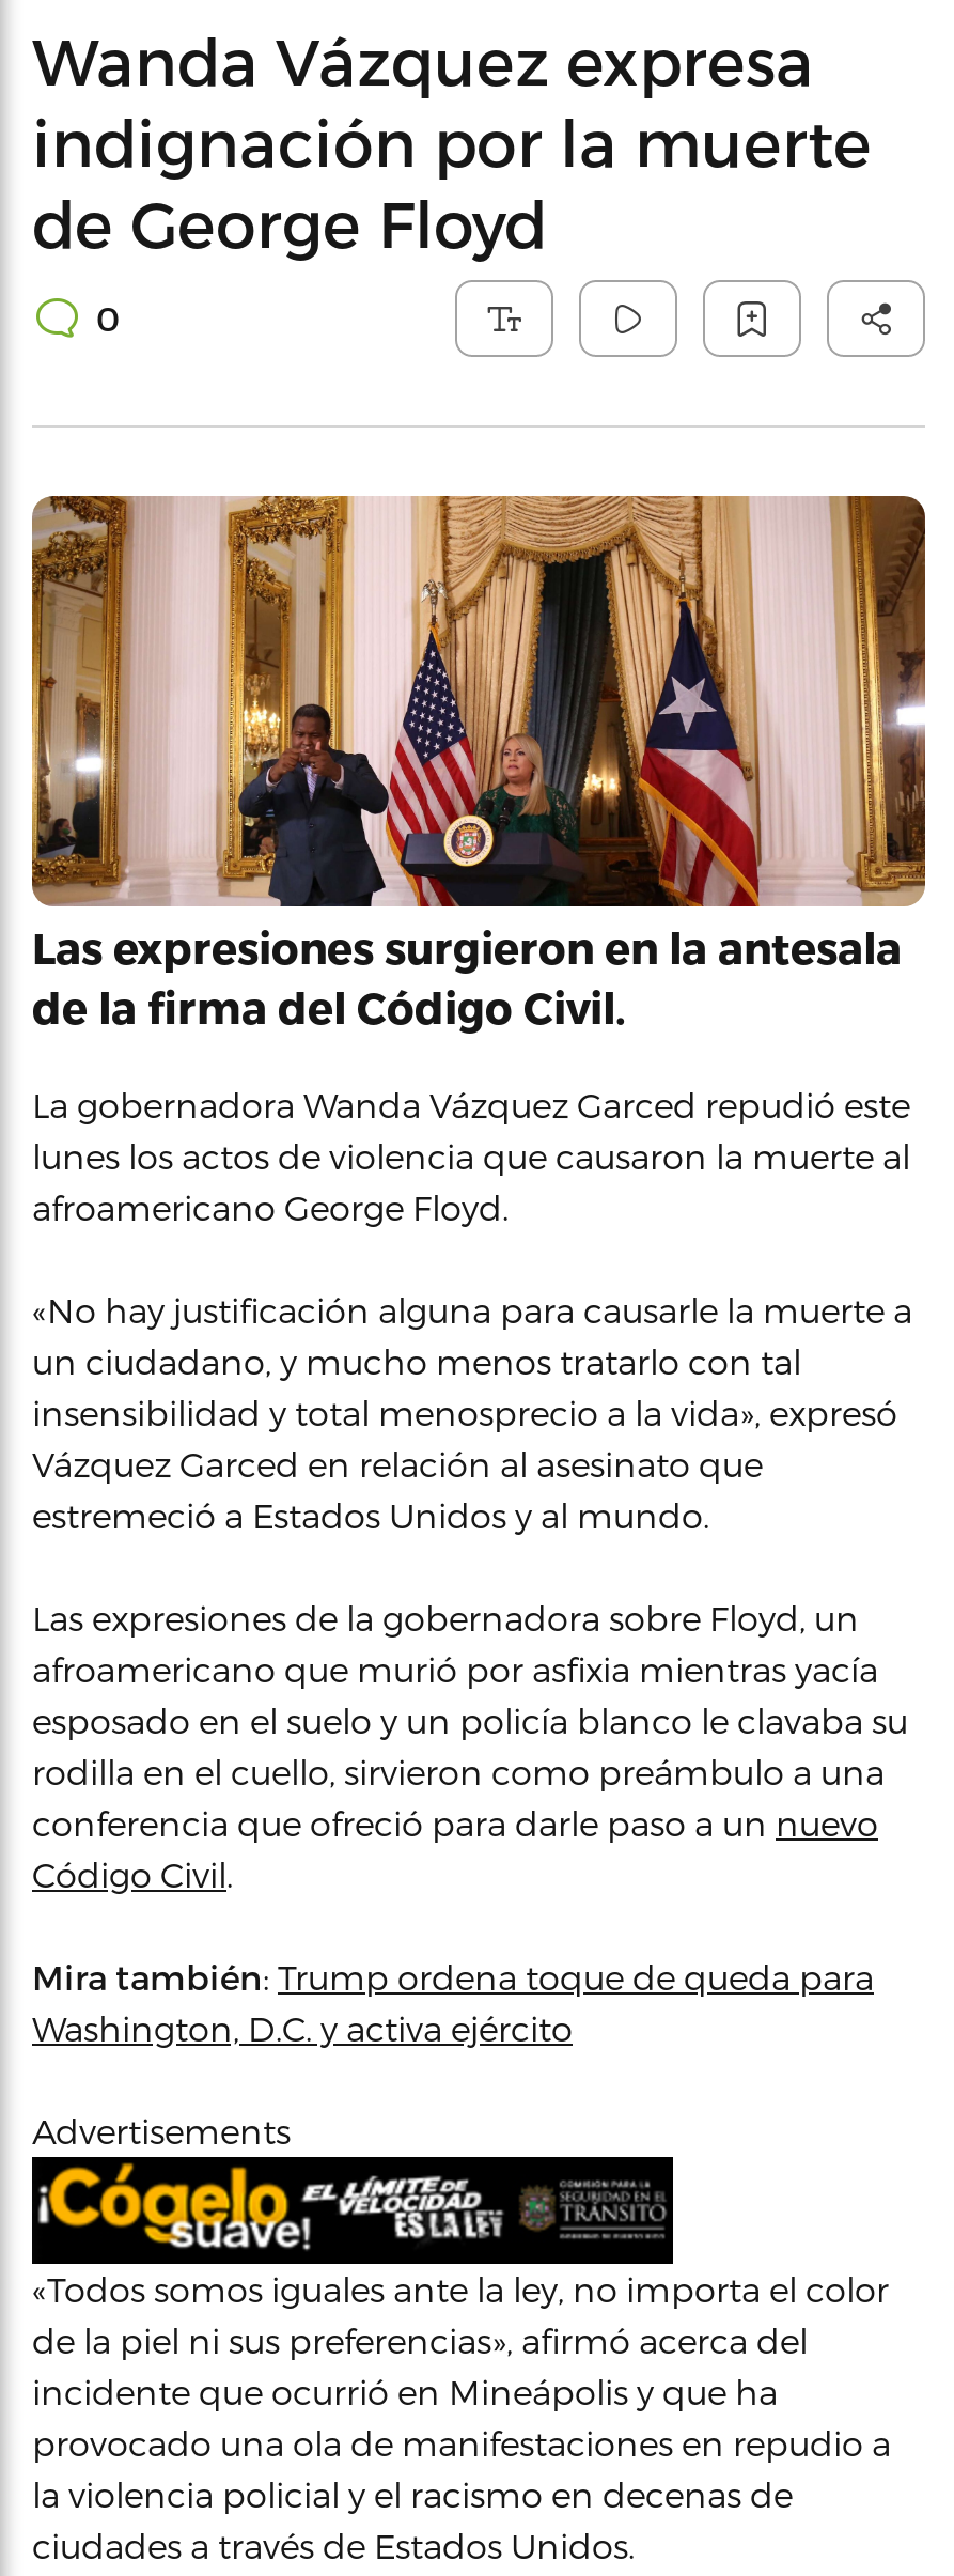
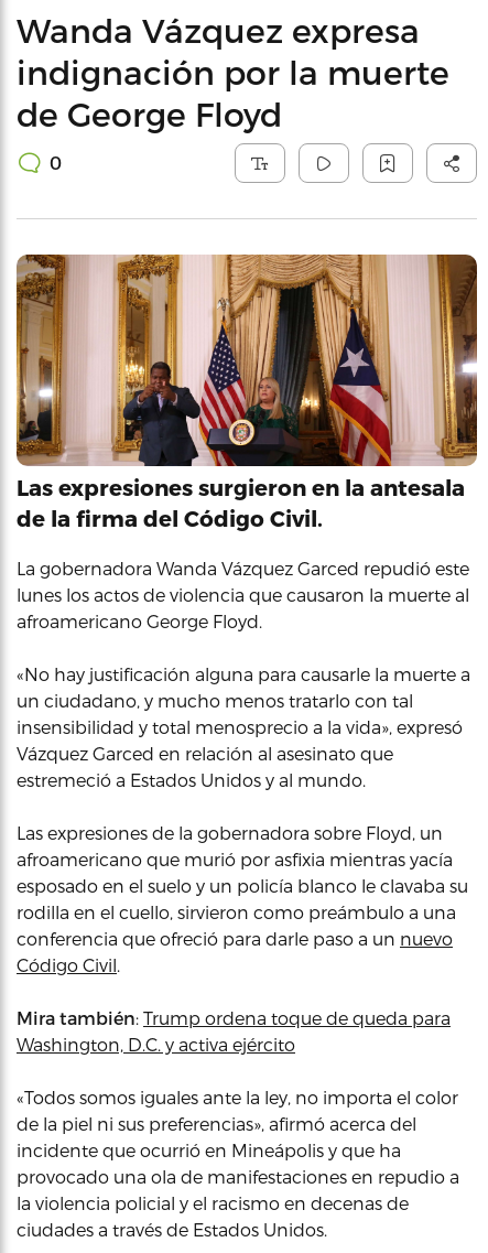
[32,2110,291,2151] Advertisements -> none
[30,2155,675,2264] [image] -> none

